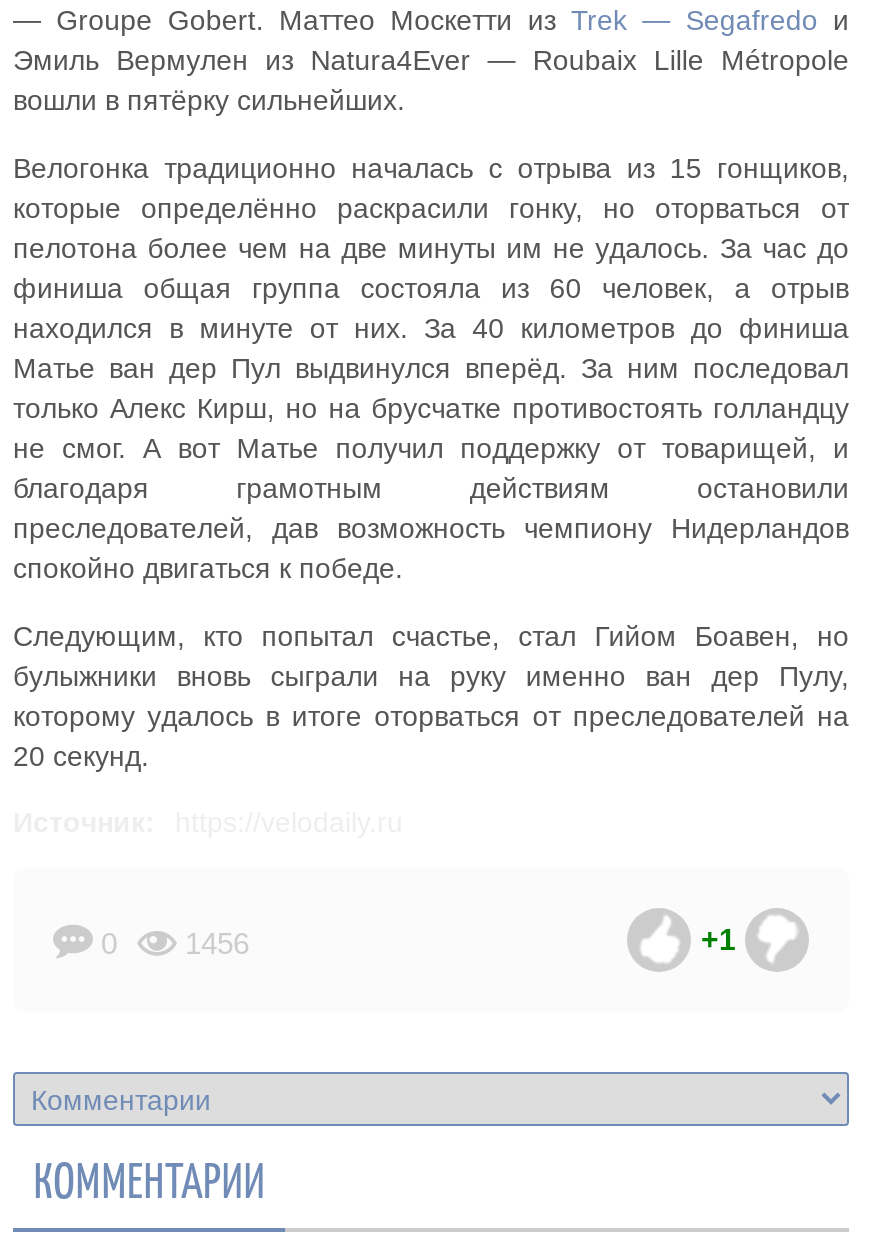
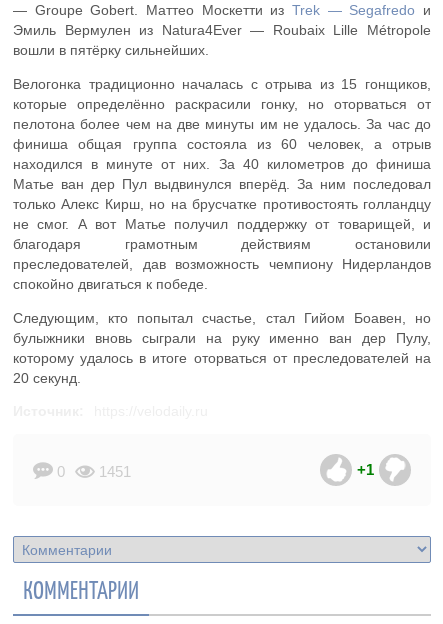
[93,927,249,961] 0 1456 -> [53,463,131,480] 0 1451

